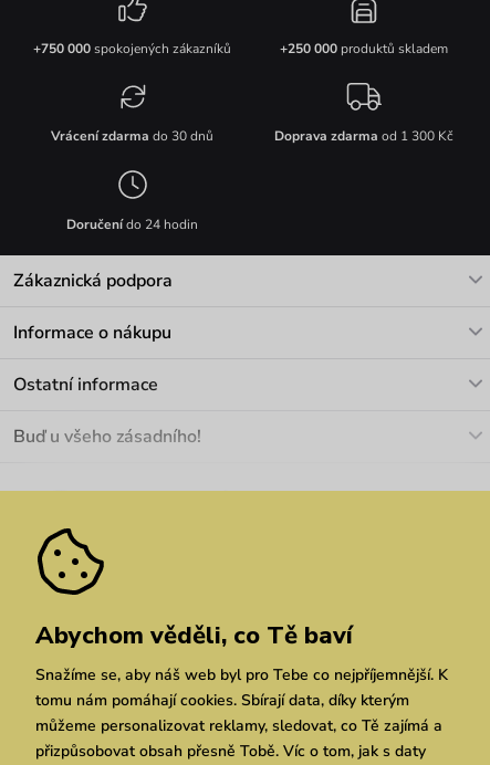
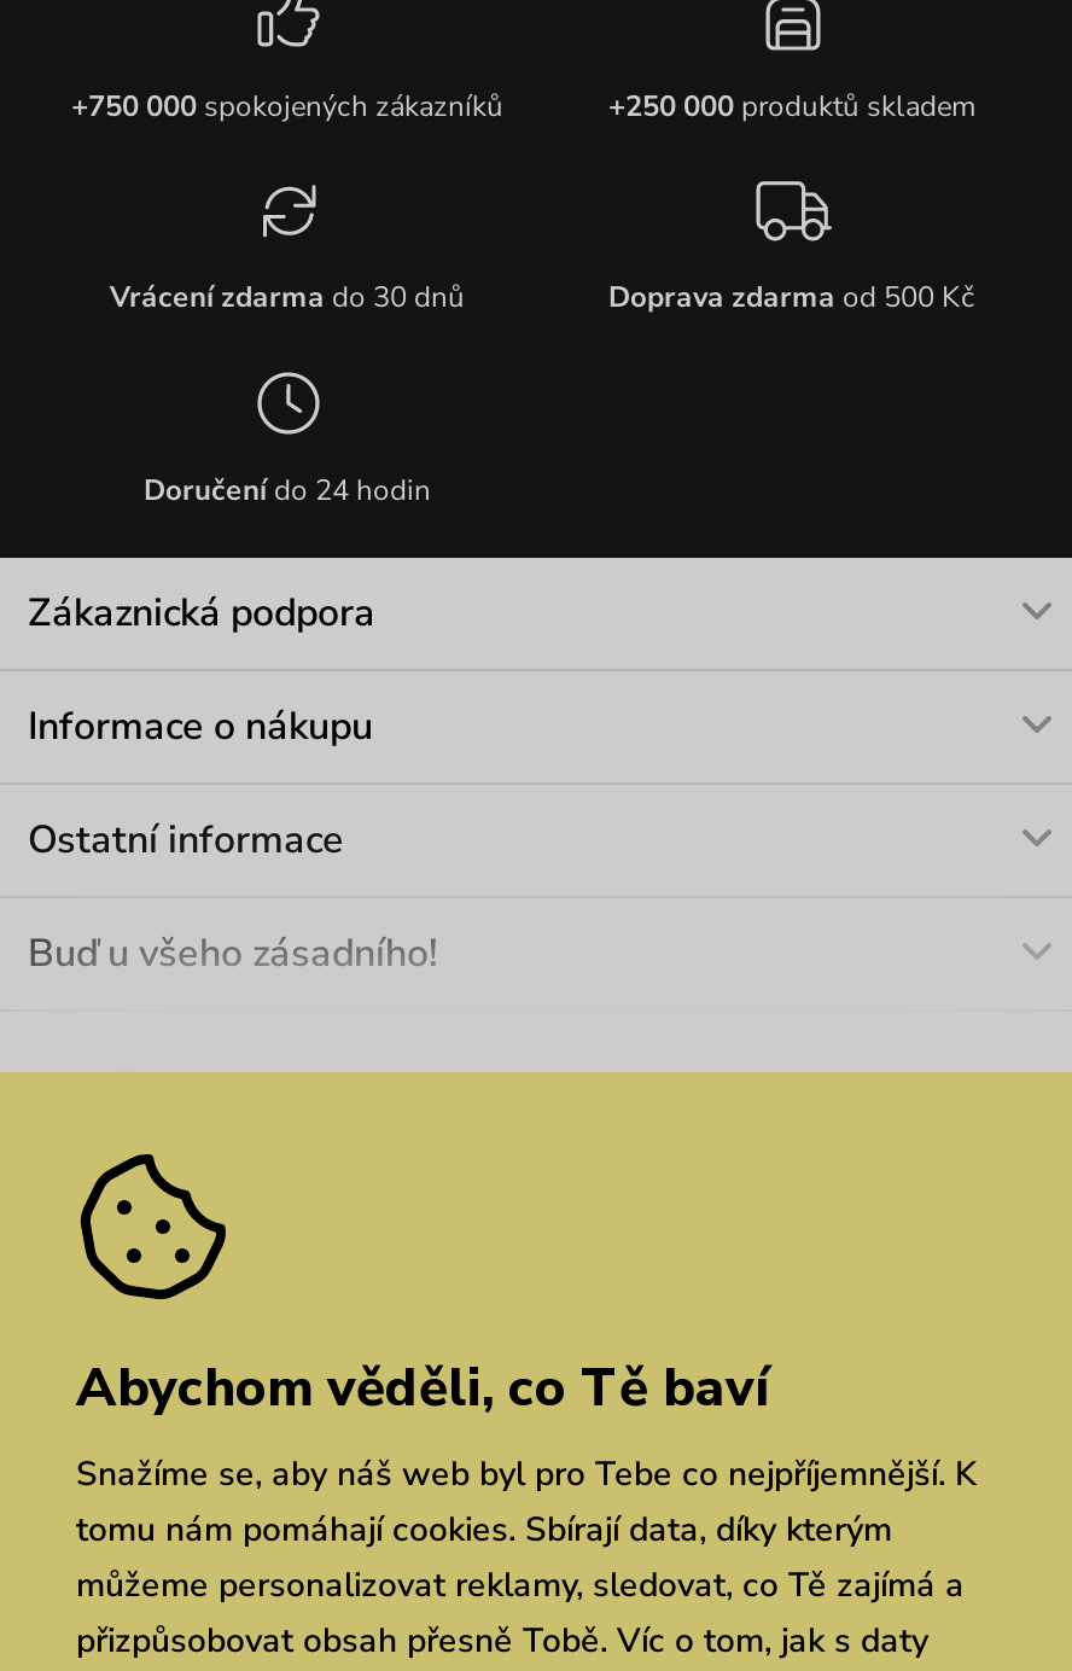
[274,127,453,145] Doprava zdarma od 1 300 Kč -> [608,278,975,317] Doprava zdarma od 500 Kč

